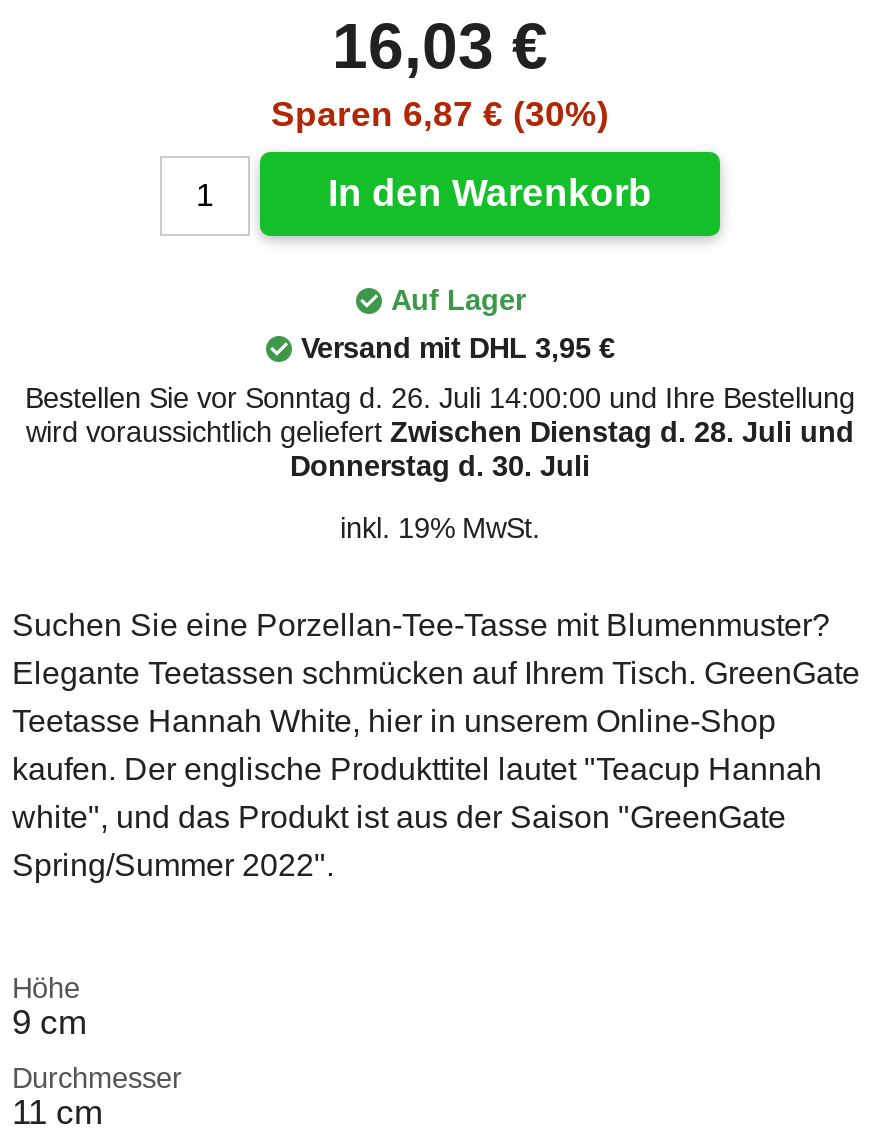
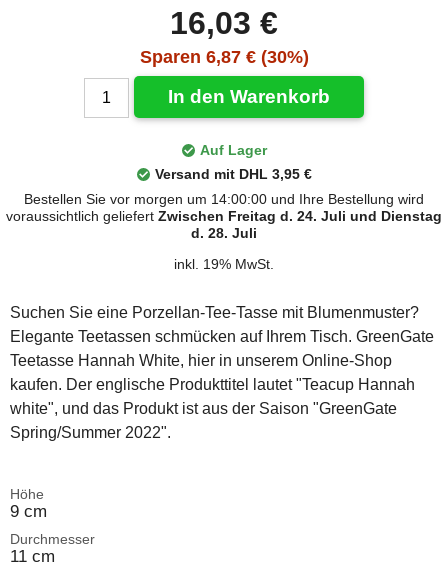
[25,382,855,482] Bestellen Sie vor Sonntag d. 26. Juli 14:00:00 und Ihre Bestellung | wird voraussichtlich geliefert Zwischen Dienstag d. 28. Juli und | Donnerstag d. 30. Juli -> [6,191,442,241] Bestellen Sie vor morgen um 14:00:00 und Ihre Bestellung wird | voraussichtlich geliefert Zwischen Freitag d. 24. Juli und Dienstag | d. 28. Juli

